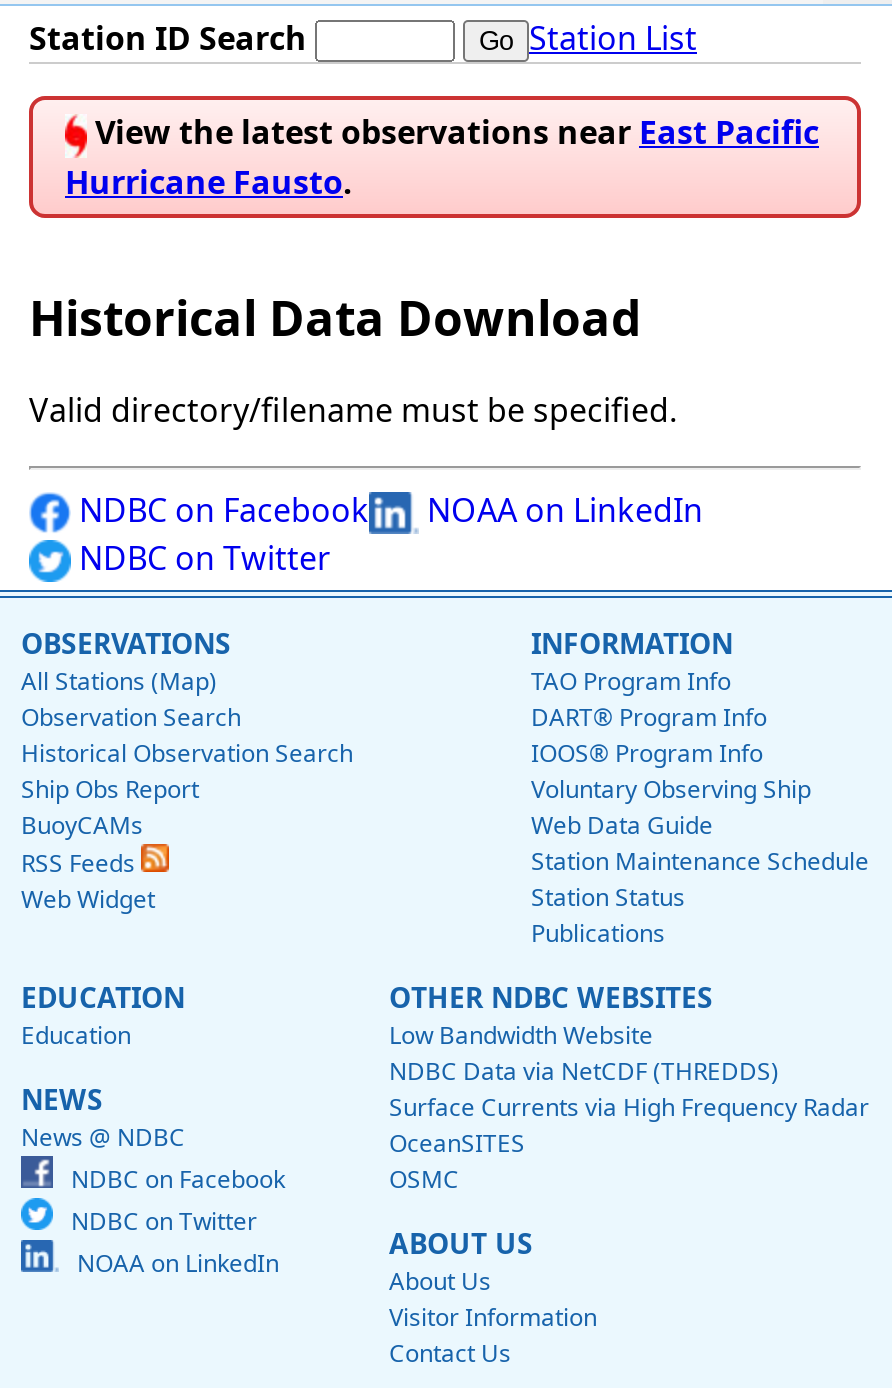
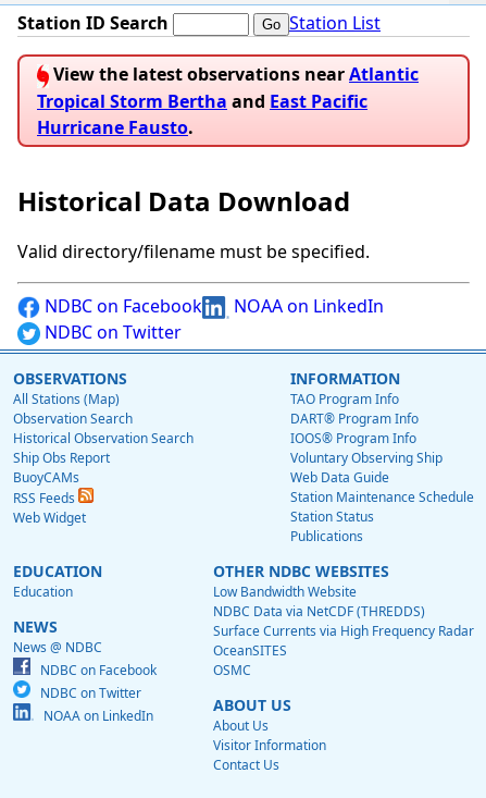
[87,111,819,155] View the latest observations near East Pacific -> [37,62,419,113] View the latest observations near Atlantic | Tropical Storm Bertha and East Pacific

